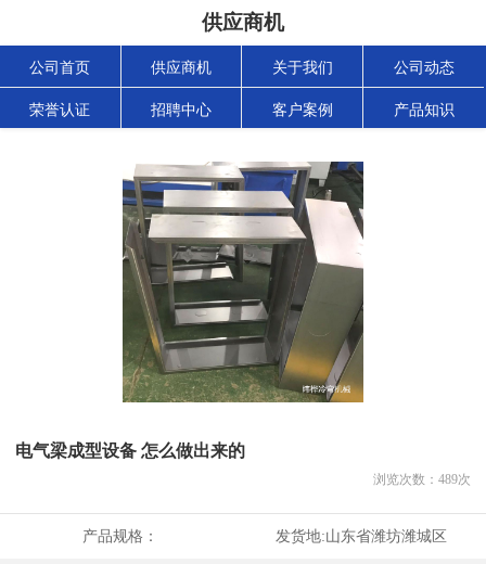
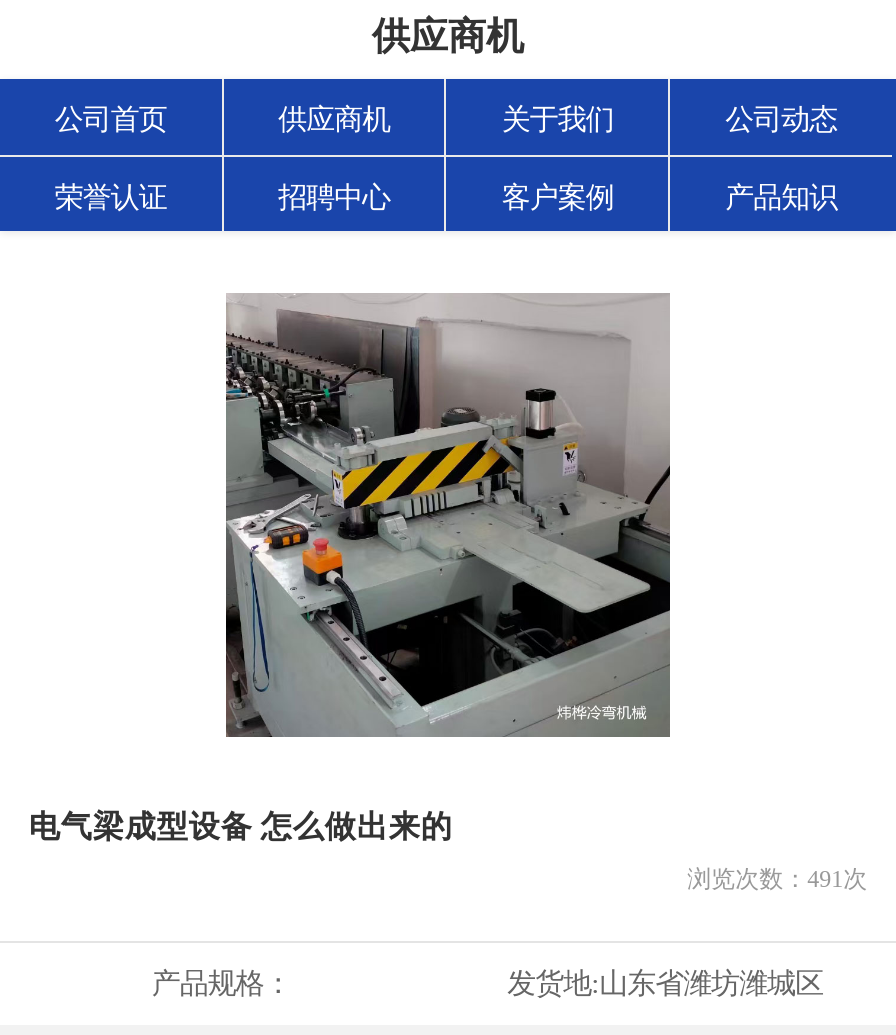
[123,162,363,402] [image] -> [226,293,672,737] [image]
[373,472,470,487] 浏览次数：489次 -> [687,865,867,893] 浏览次数：491次

